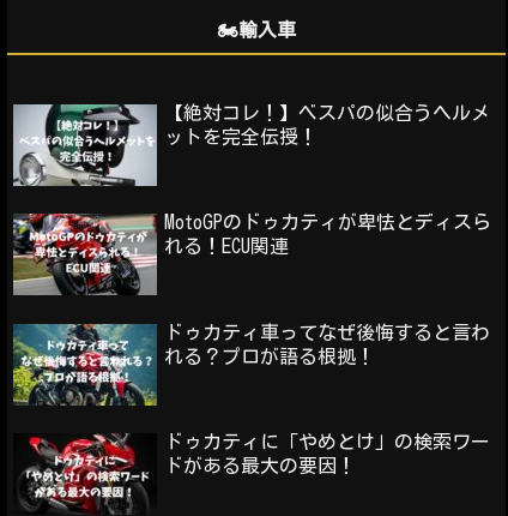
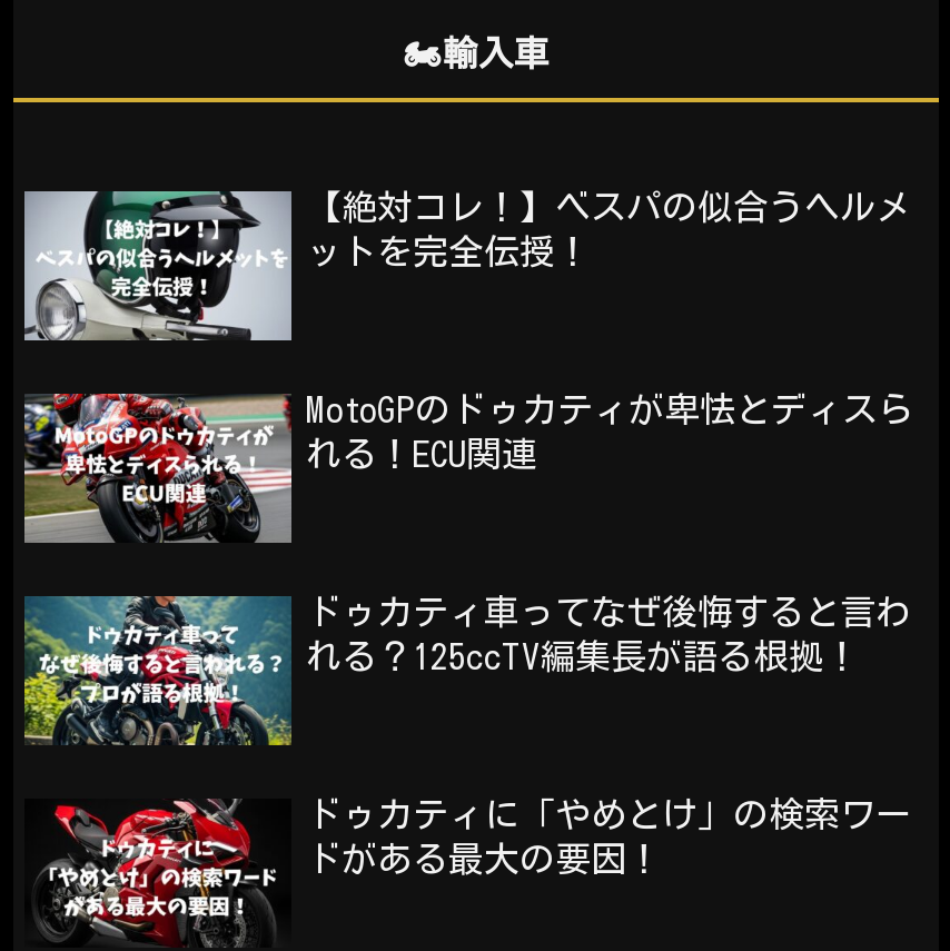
[165,346,376,365] れる？プロが語る根拠！ -> [306,637,860,673] れる？125ccTV編集長が語る根拠！

